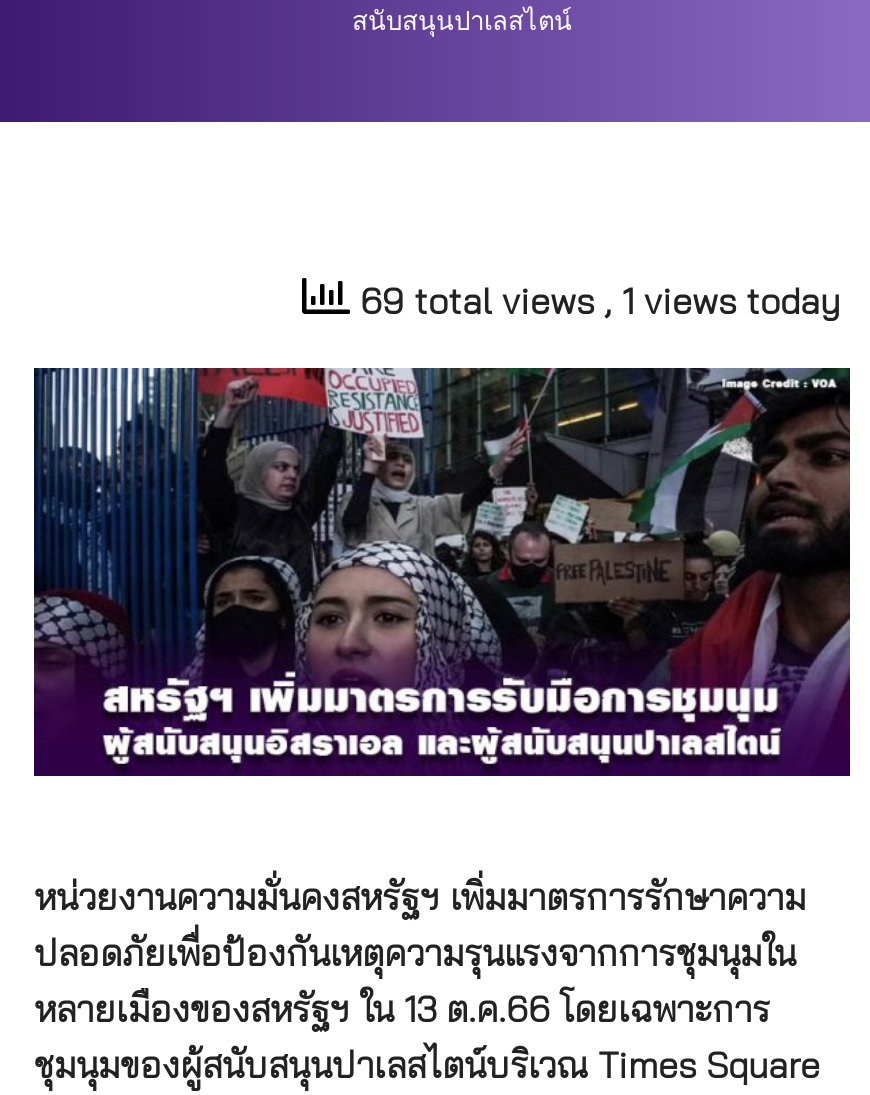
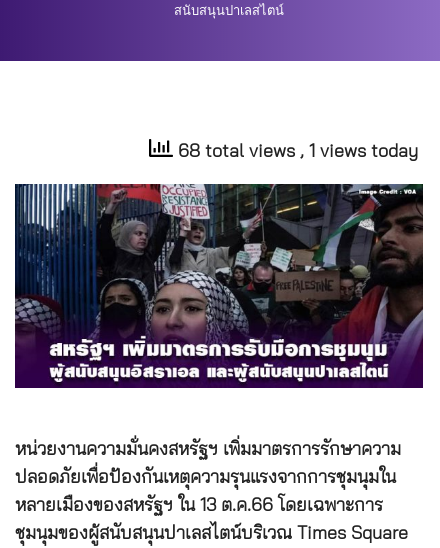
[350,286,840,322] 69 total views, 1 views today -> [173,143,418,161] 68 total views, 1 views today

